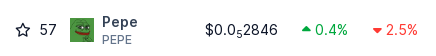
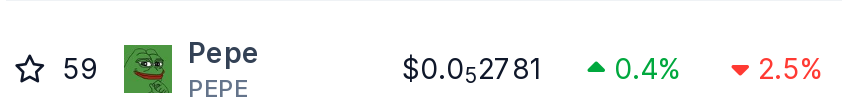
[39,21,57,38] 57 -> [62,50,98,84] 59
[205,21,278,41] $0.052846 -> [402,50,540,89] $0.052781

